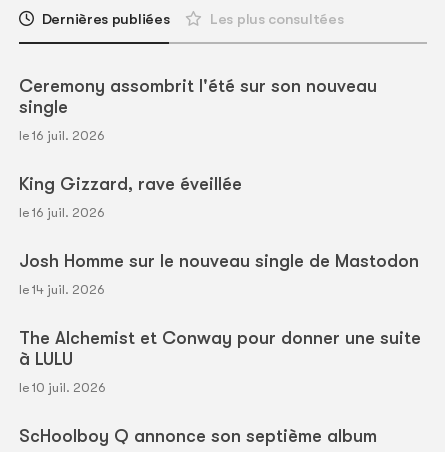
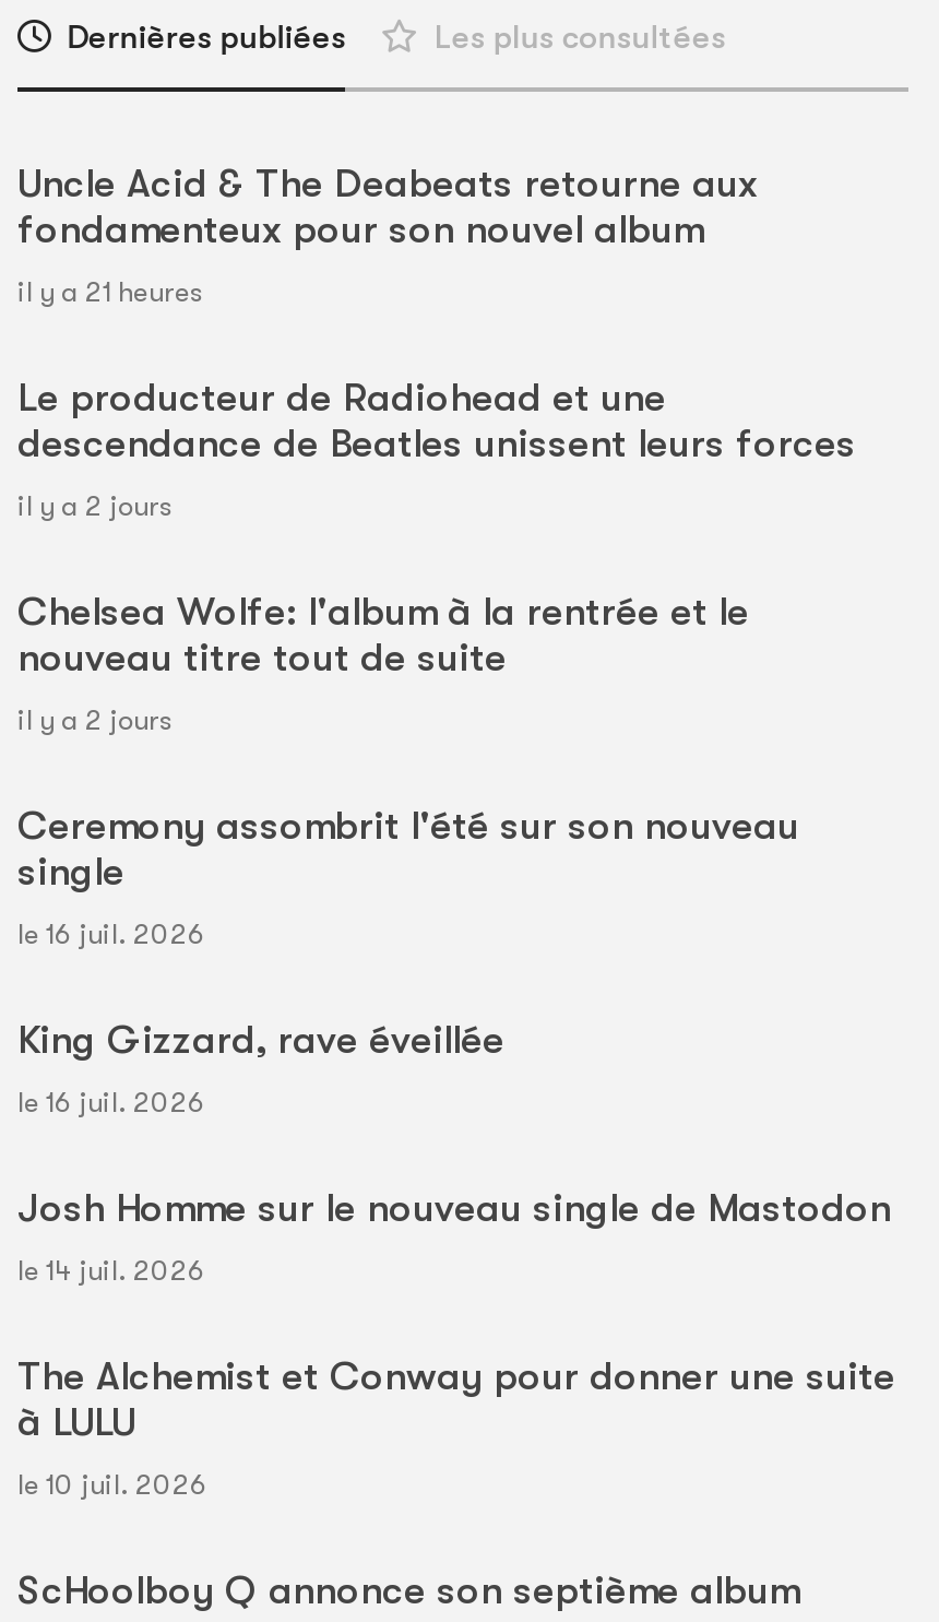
none -> [17,162,856,737] Uncle Acid & The Deabeats retourne aux | fondamenteux pour son nouvel album | il y a 21 heures | Le producteur de Radiohead et une | descendance de Beatles unissent leurs forces | il y a 2 jours | Chelsea Wolfe: l'album à la rentrée et le | nouveau titre tout de suite | il y a 2 jours

